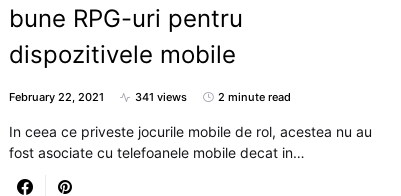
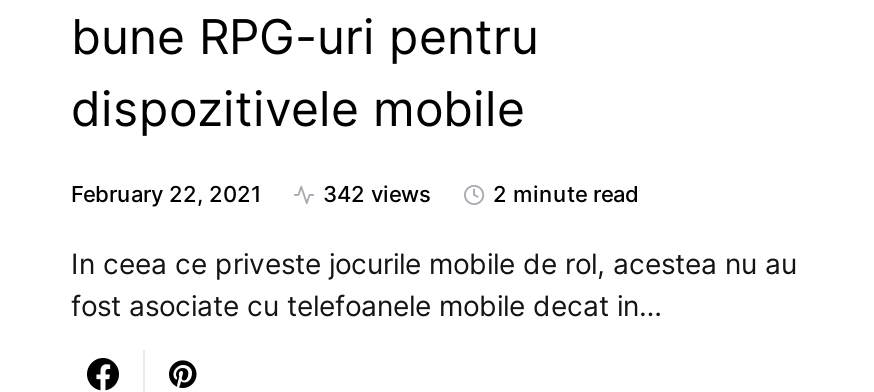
[135,90,187,104] 341 views -> [323,180,431,208] 342 views

